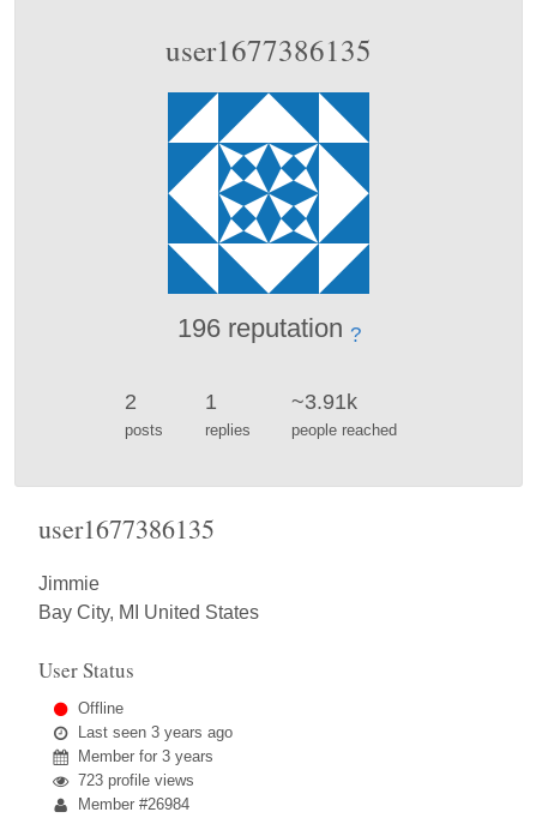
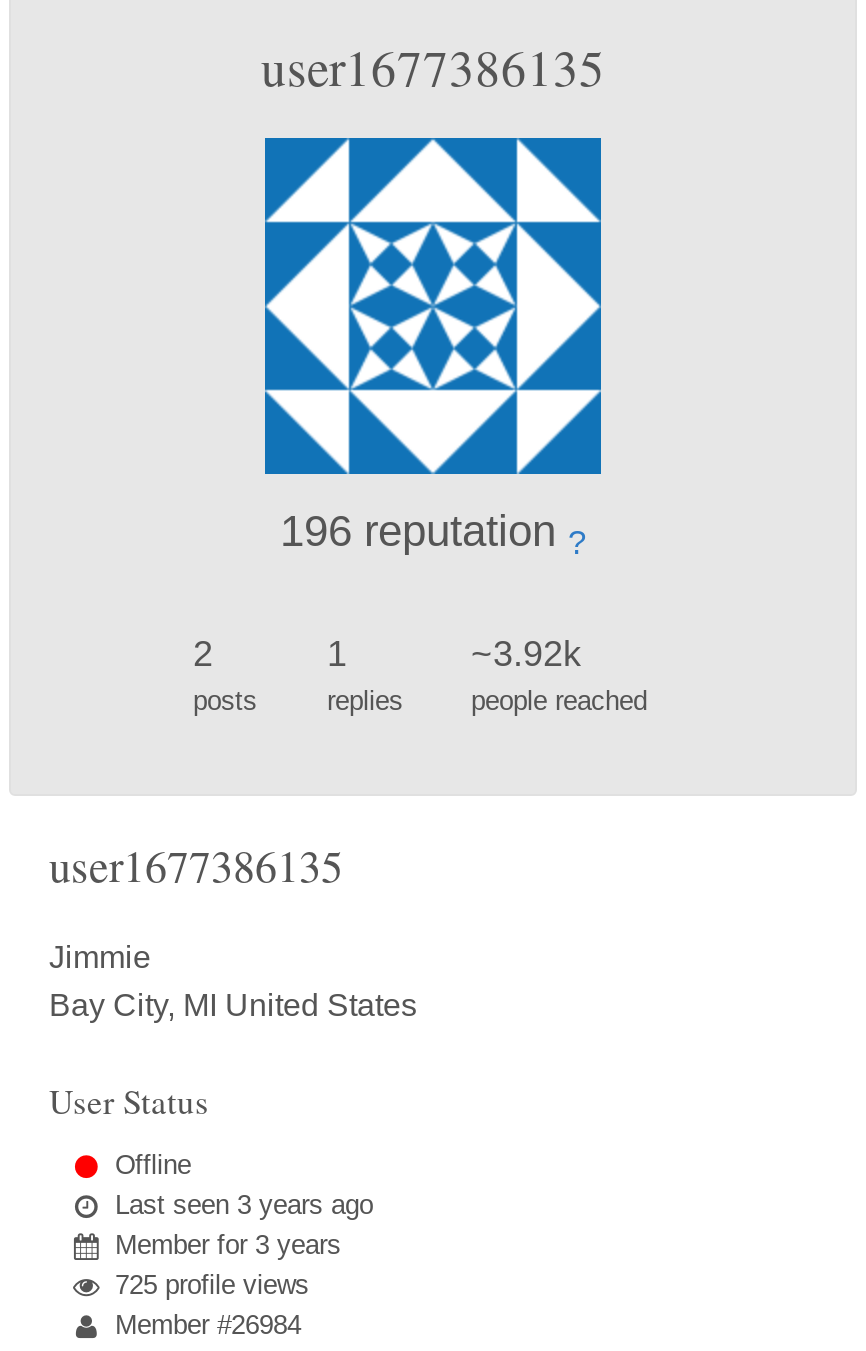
[291,389,357,413] ~3.91k -> [471,633,581,673] ~3.92k
[78,771,194,789] 723 profile views -> [115,1269,309,1299] 725 profile views

